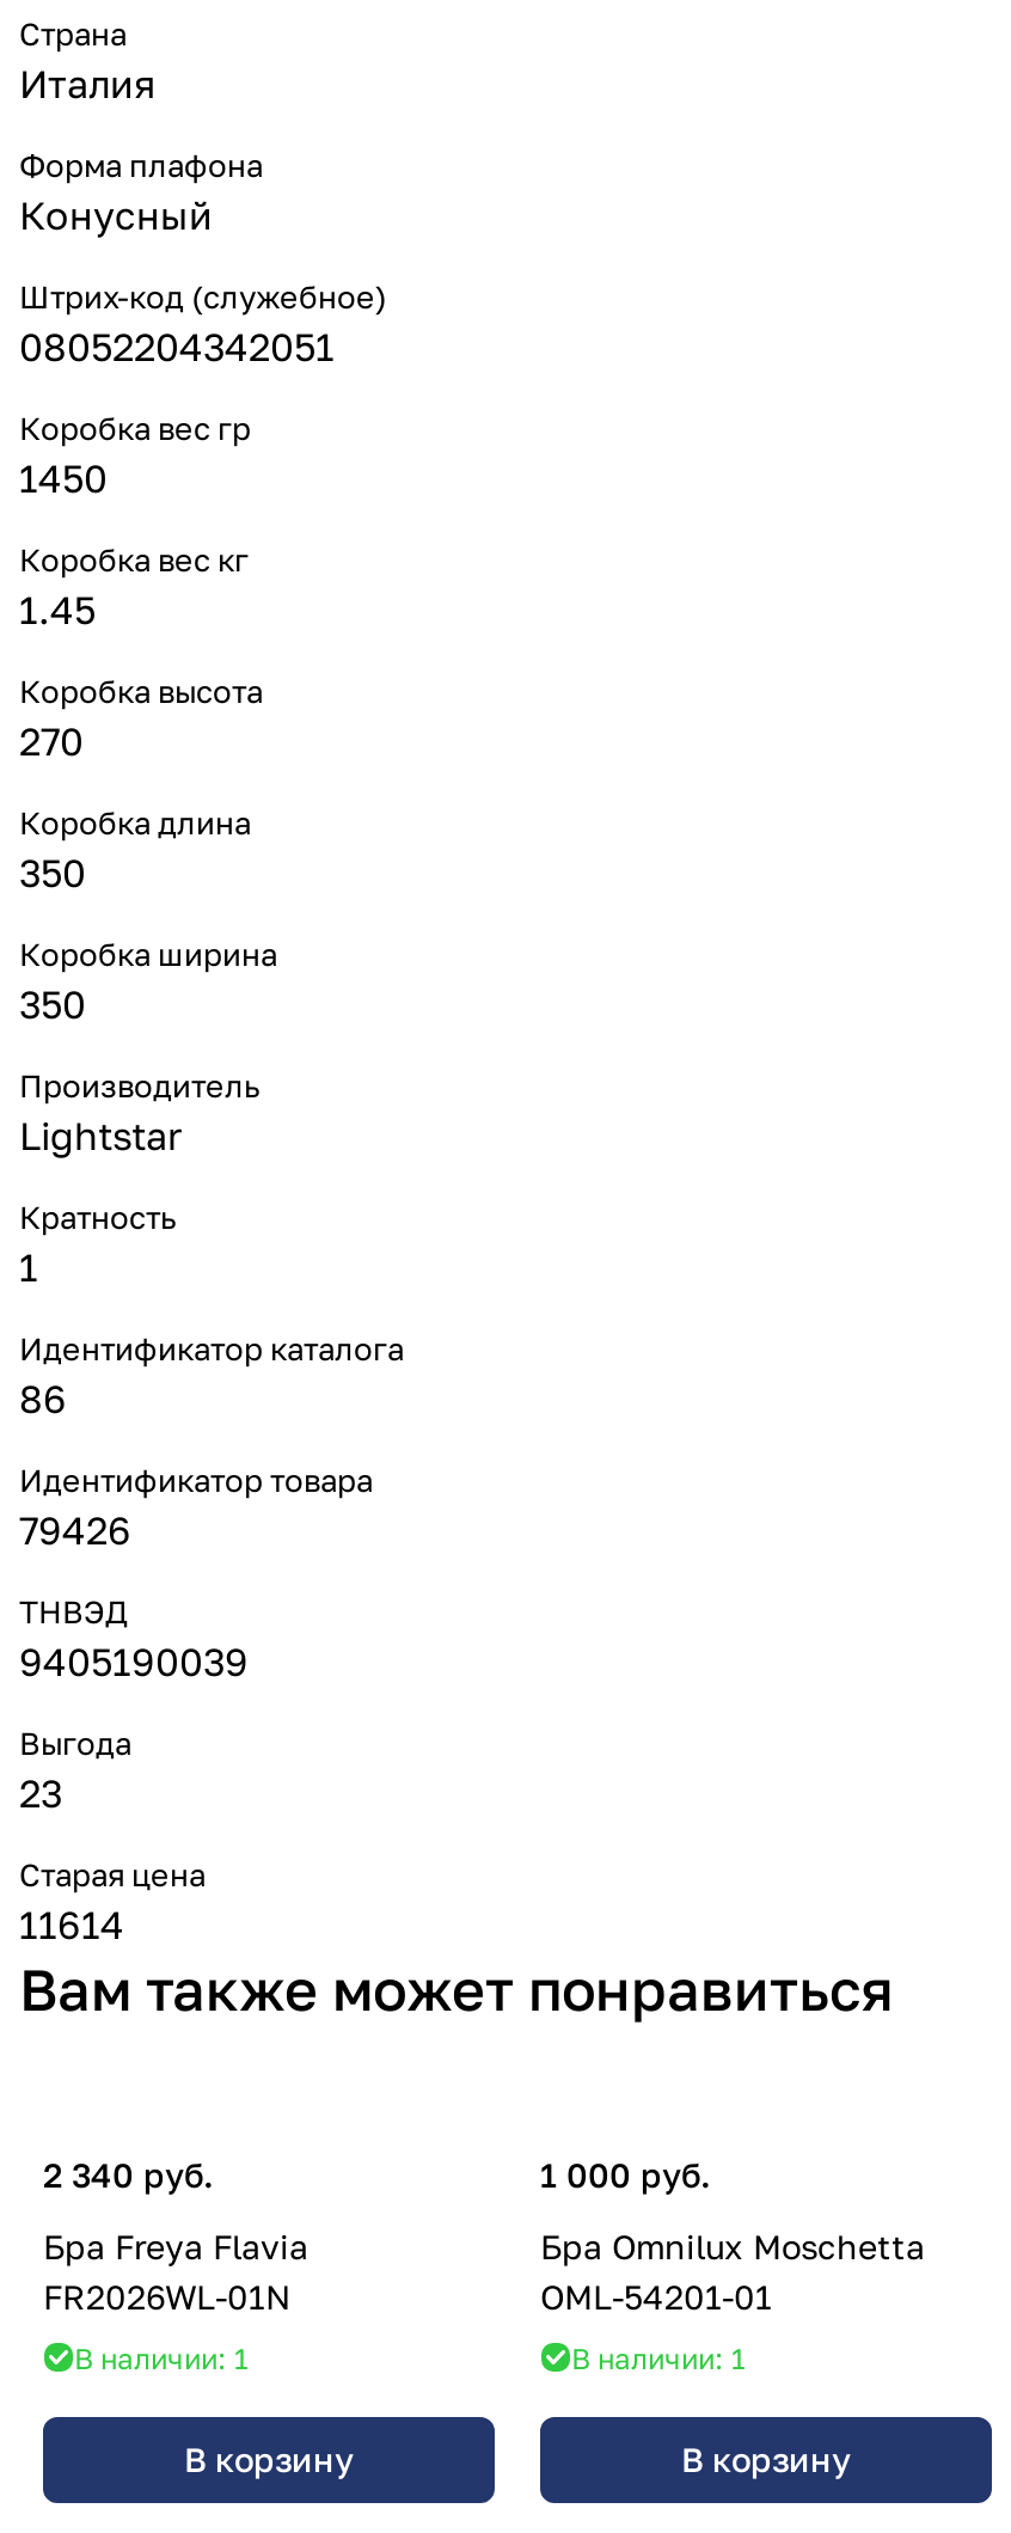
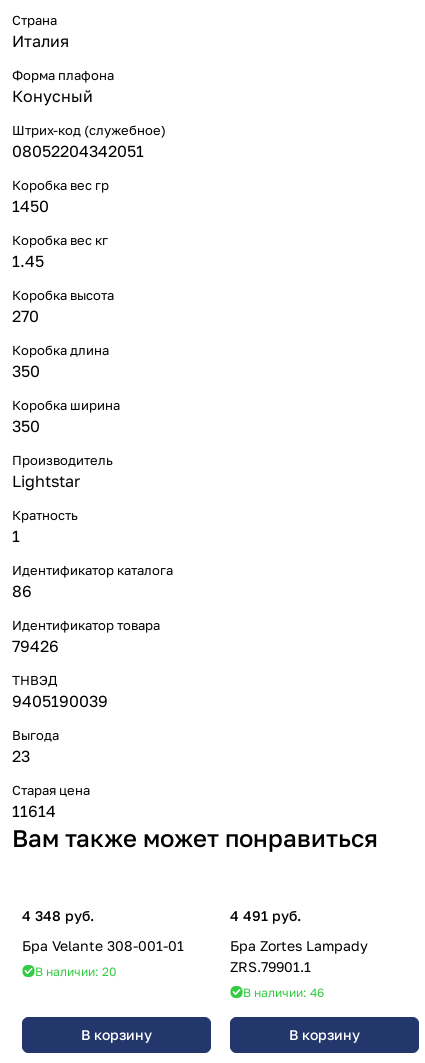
[43,2154,213,2194] 2 340 руб. -> [22,907,94,924] 4 348 руб.
[540,2154,710,2194] 1 000 руб. -> [230,907,301,924] 4 491 руб.
[43,2225,308,2316] Бра Freya Flavia | FR2026WL-01N -> [22,937,184,954] Бра Velante 308-001-01
[540,2225,925,2316] Бра Omnilux Moschetta | OML-54201-01 -> [230,937,368,975] Бра Zortes Lampady | ZRS.79901.1
[74,2340,249,2376] В наличии: 1 -> [35,964,116,979] В наличии: 20
[571,2340,746,2376] В наличии: 1 -> [243,985,324,1000] В наличии: 46

